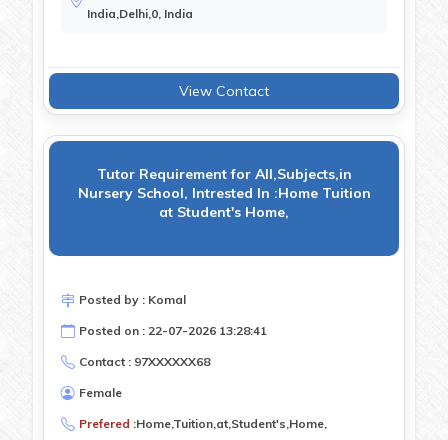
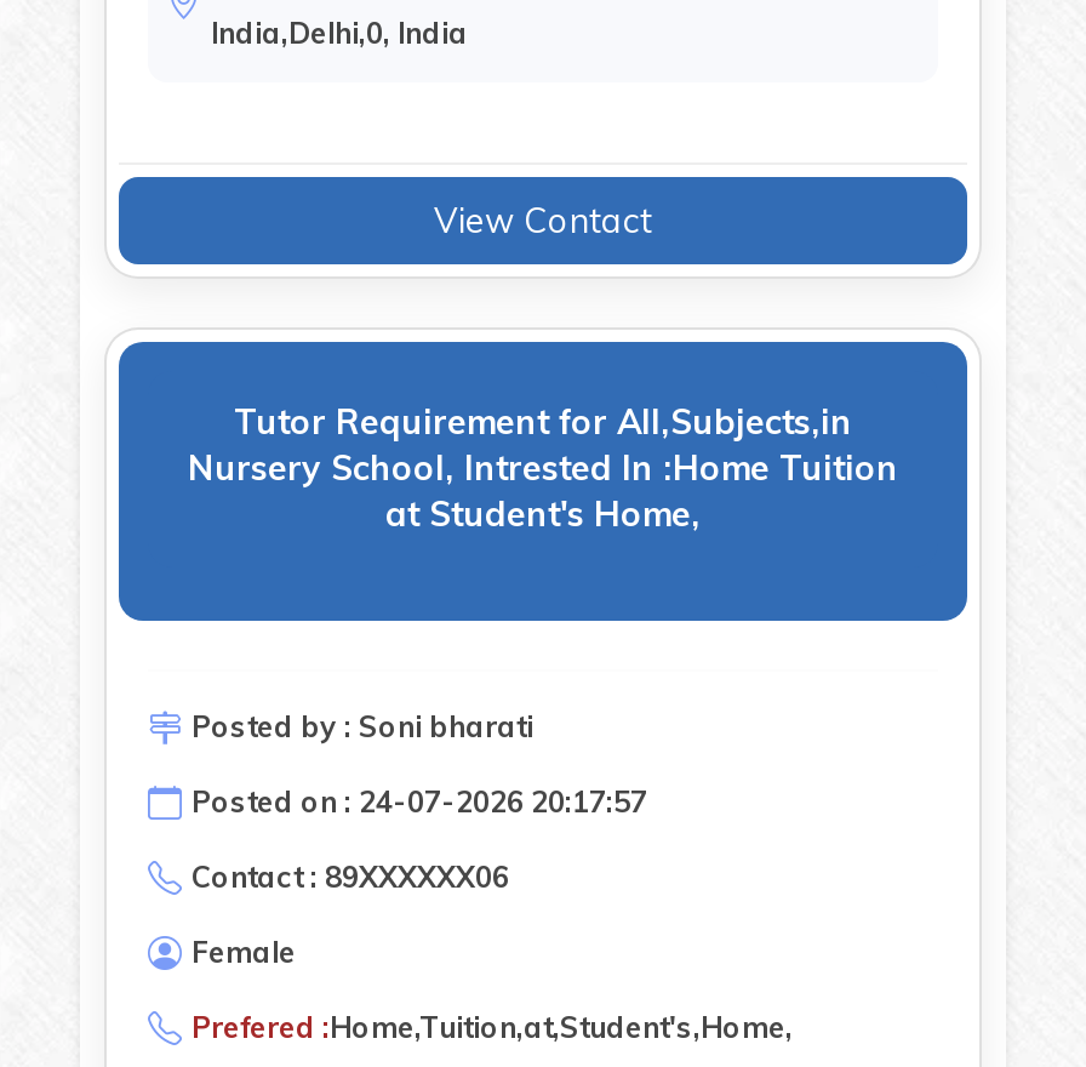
[79,292,186,307] Posted by : Komal -> [192,708,533,744] Posted by : Soni bharati
[79,323,267,338] Posted on : 22-07-2026 13:28:41 -> [192,783,647,820] Posted on : 24-07-2026 20:17:57
[79,354,210,369] Contact : 97XXXXXX68 -> [192,858,509,895] Contact : 89XXXXXX06

